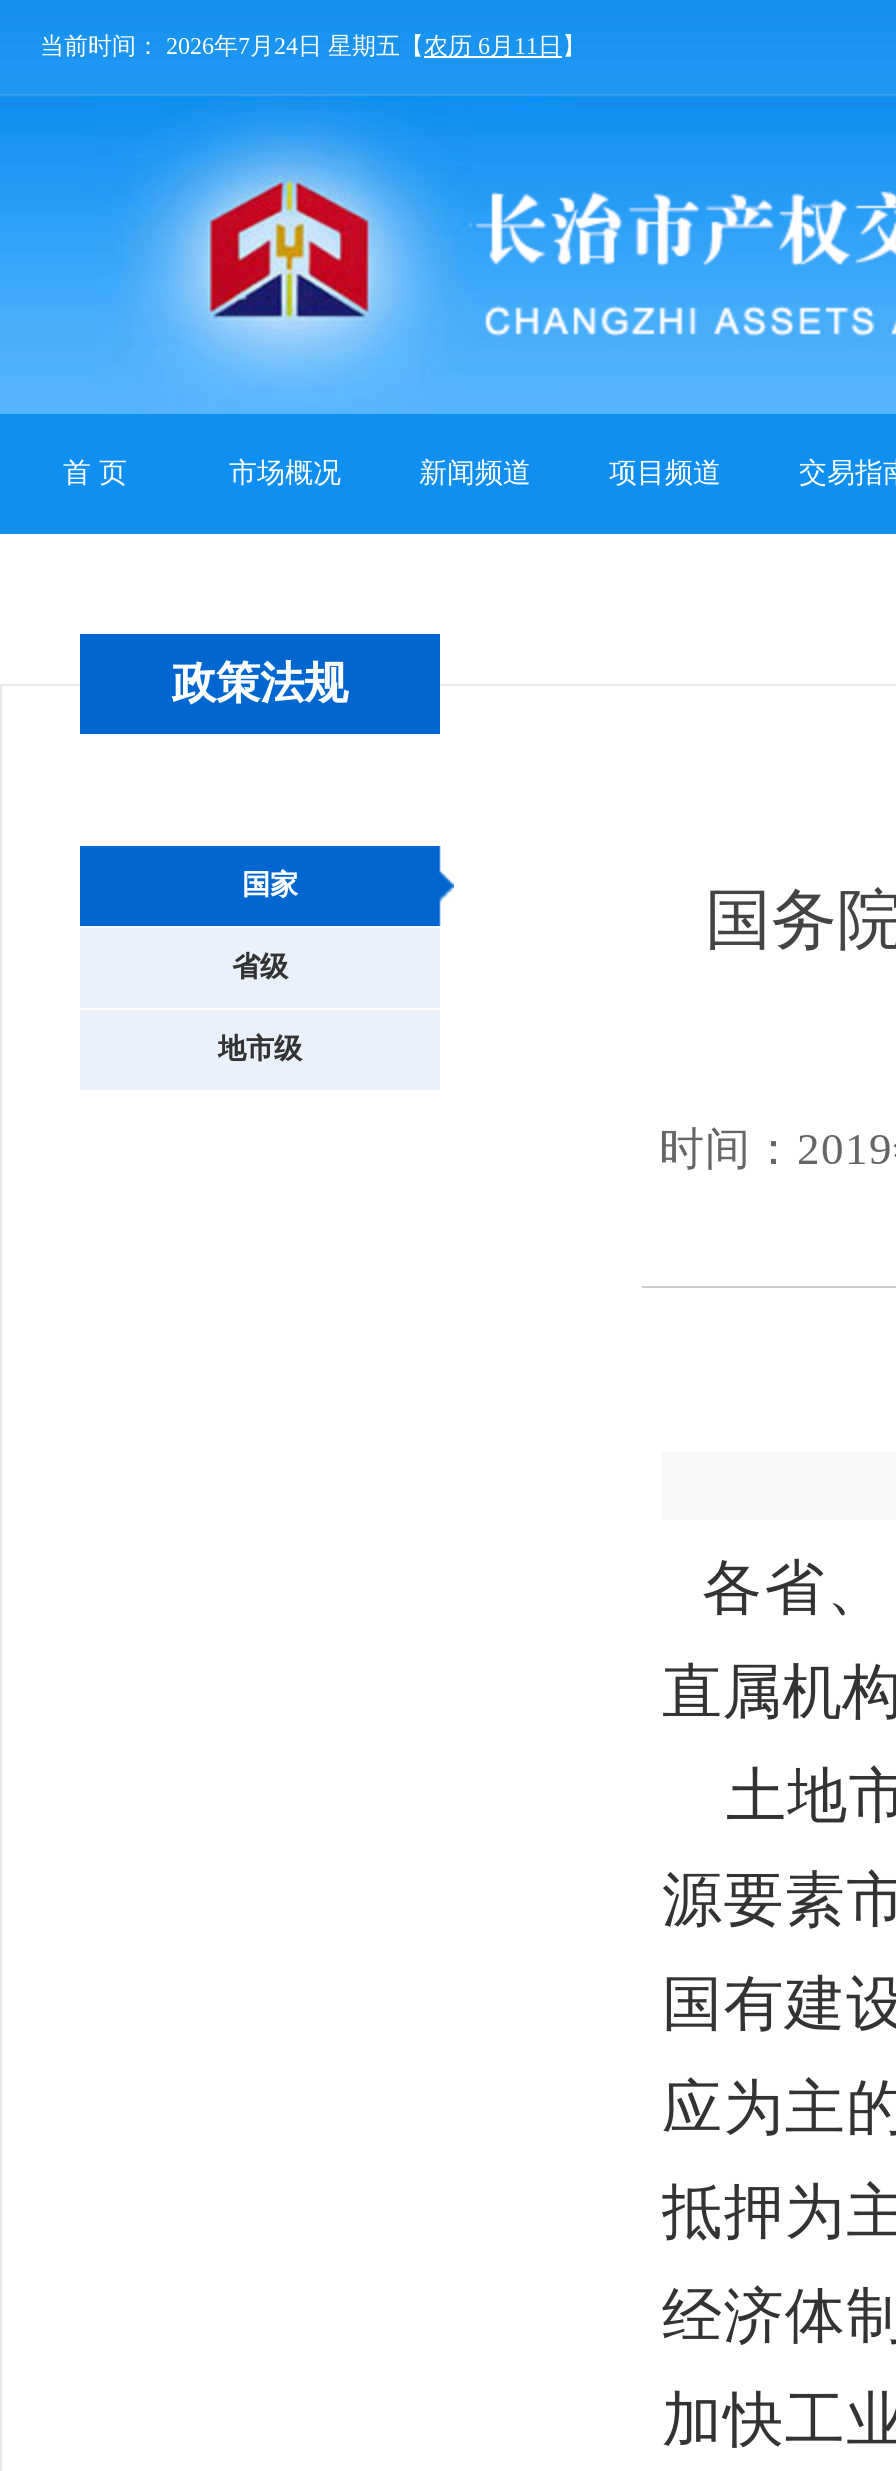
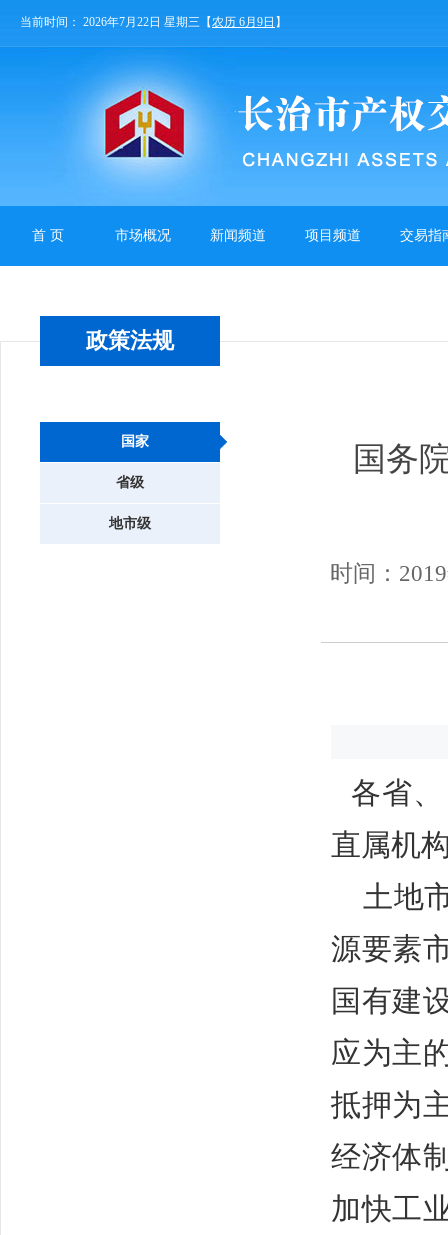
[40,32,586,60] 当前时间：2026年7月24日 星期五【农历 6月11日】 -> [20,15,287,29] 当前时间：2026年7月22日 星期三【农历 6月9日】

